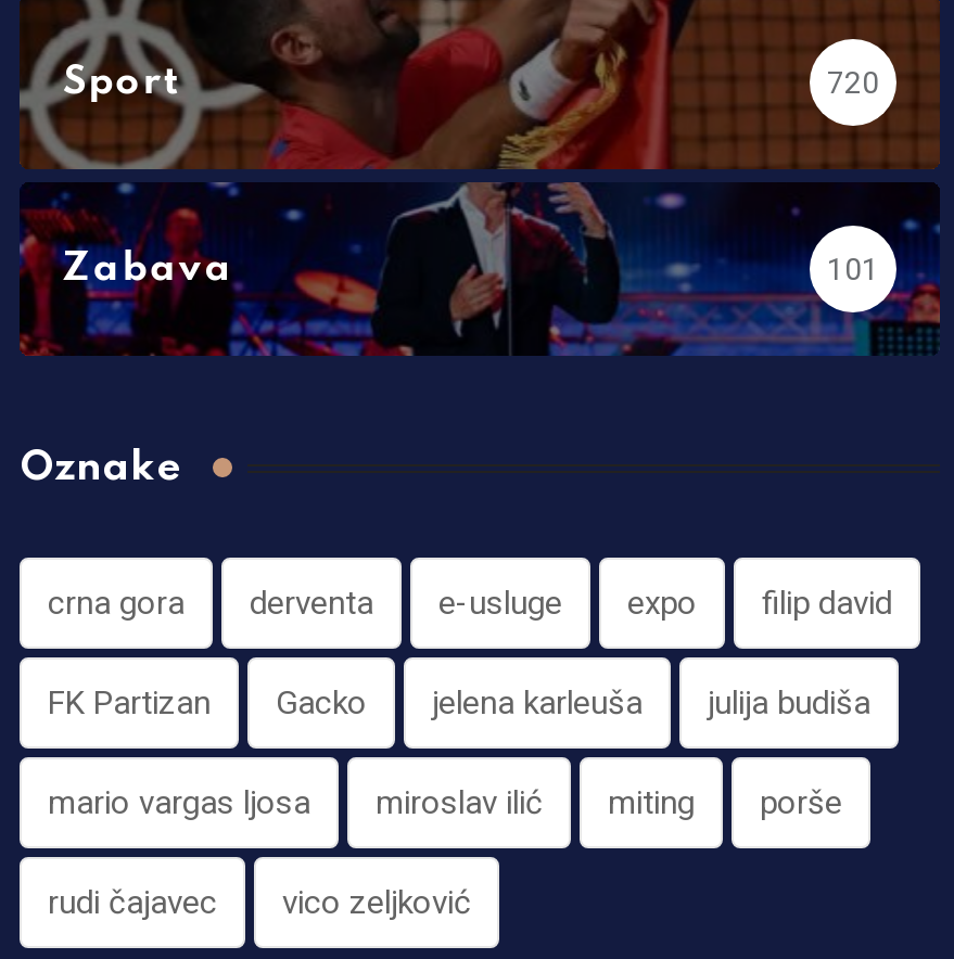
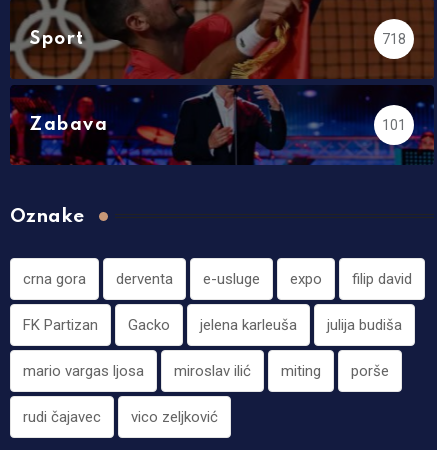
[827,66,879,101] 720 -> [382,30,406,46] 718

